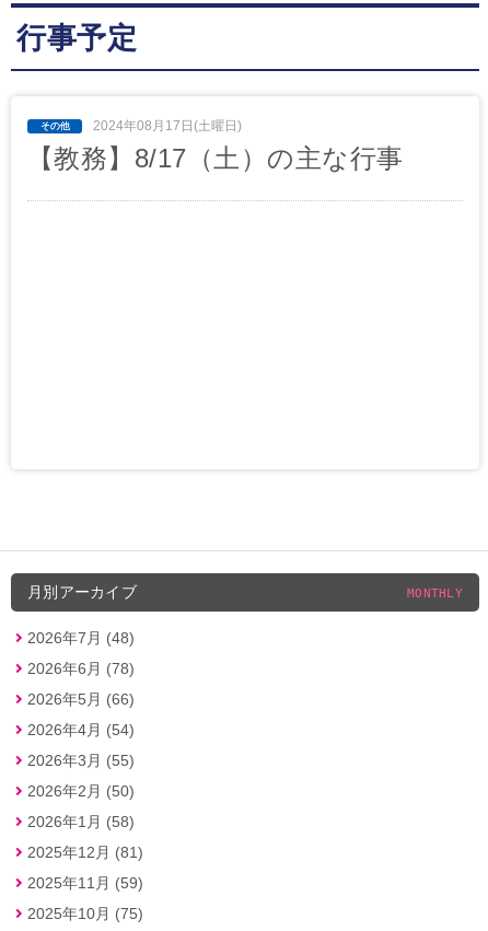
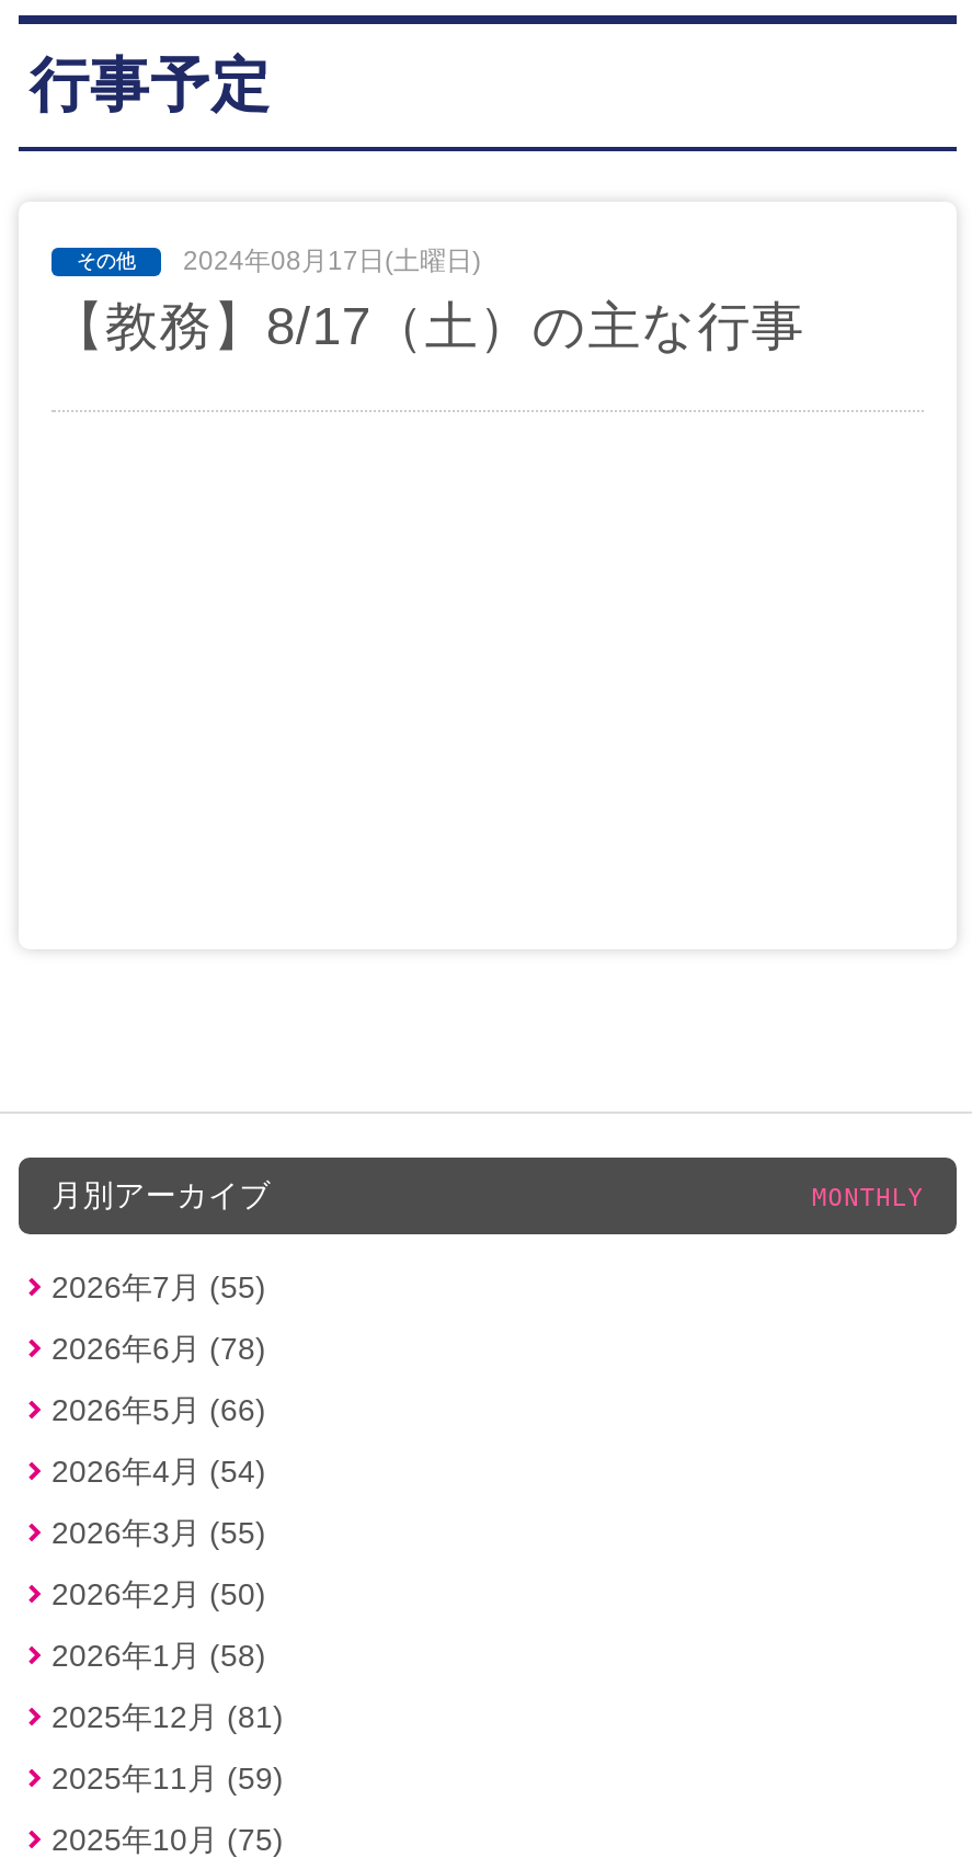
[27,629,135,647] 2026年7月 (48) -> [52,1269,266,1304] 2026年7月 (55)

